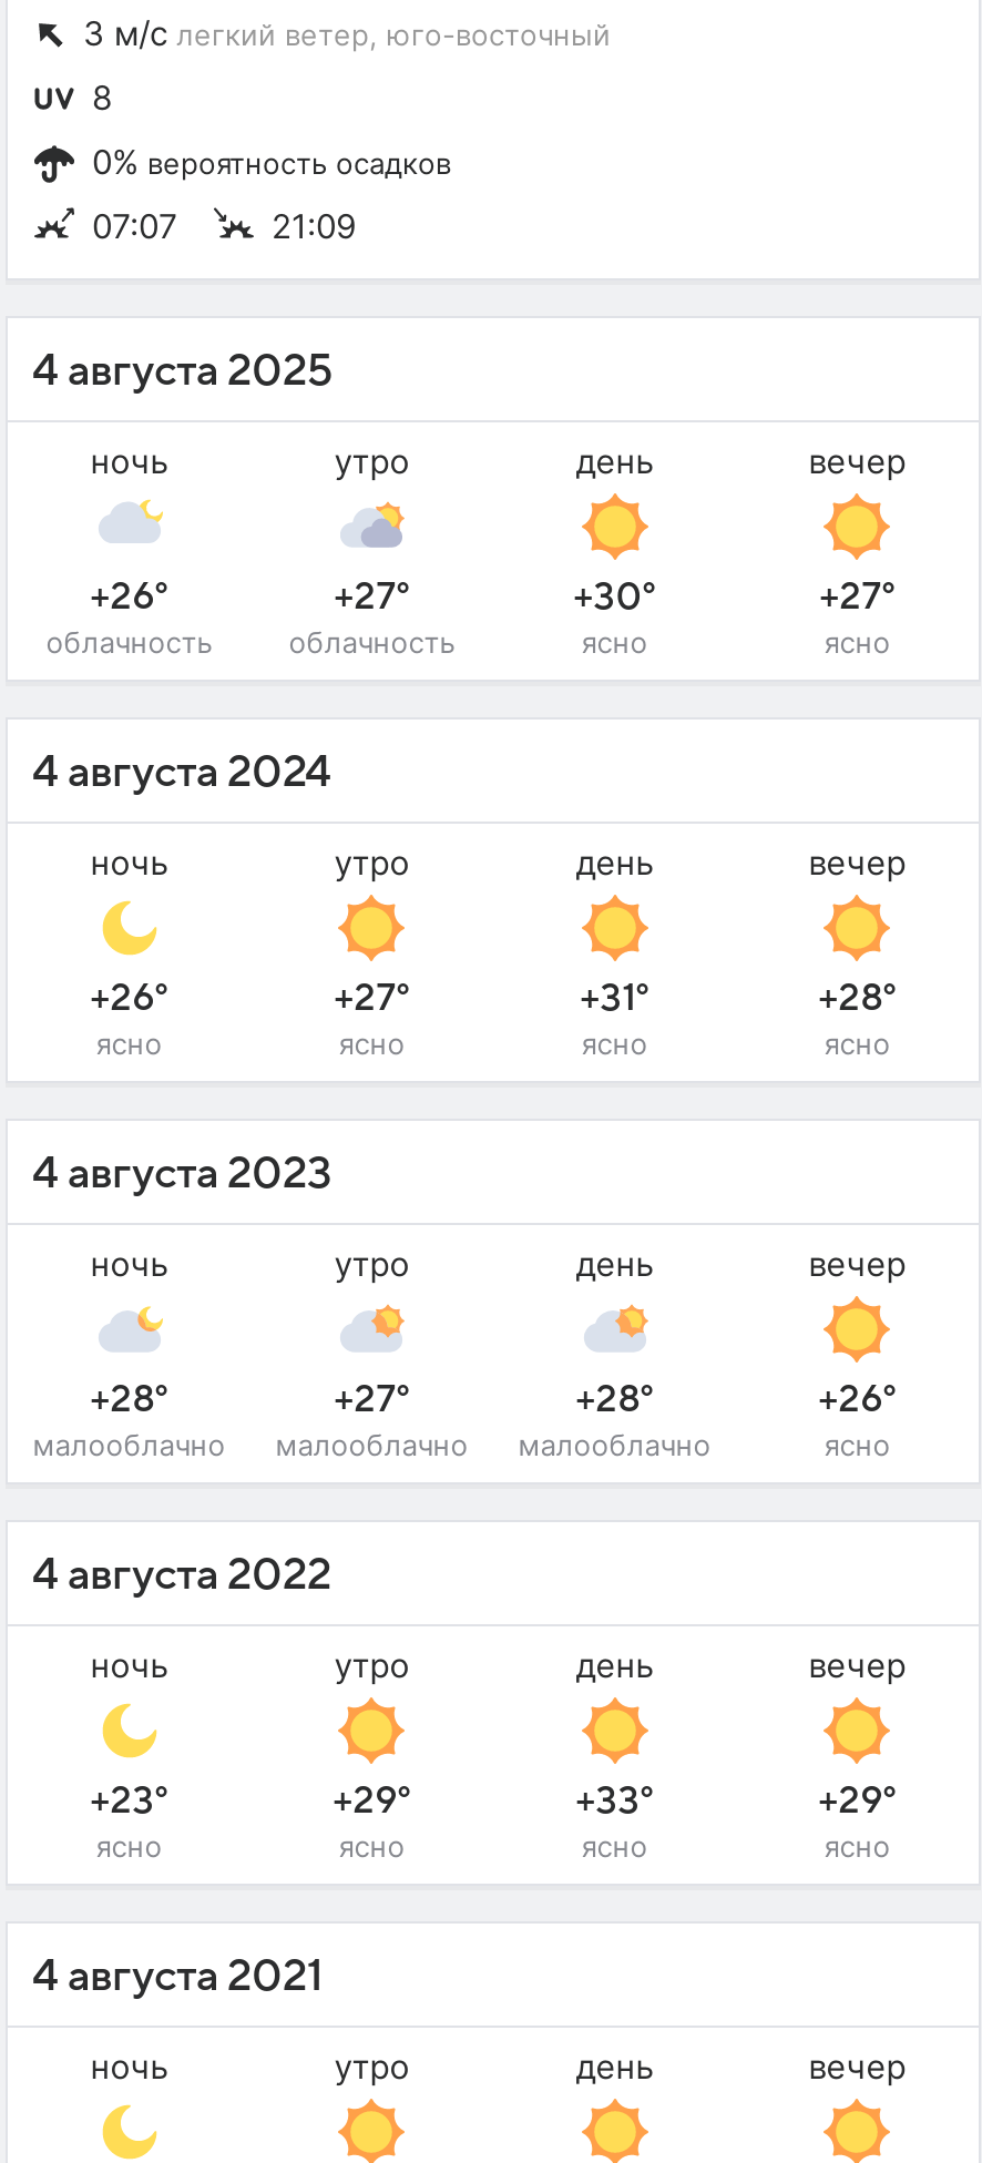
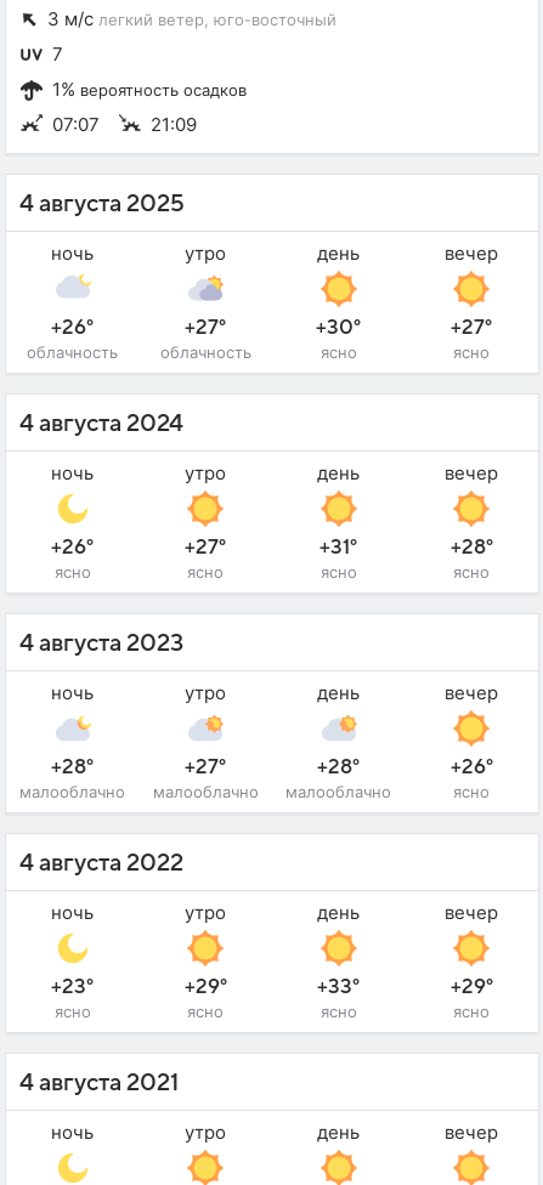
[92,77,112,119] 8 -> [52,43,63,66] 7
[92,141,451,183] 0% вероятность осадков -> [52,78,247,101] 1% вероятность осадков

